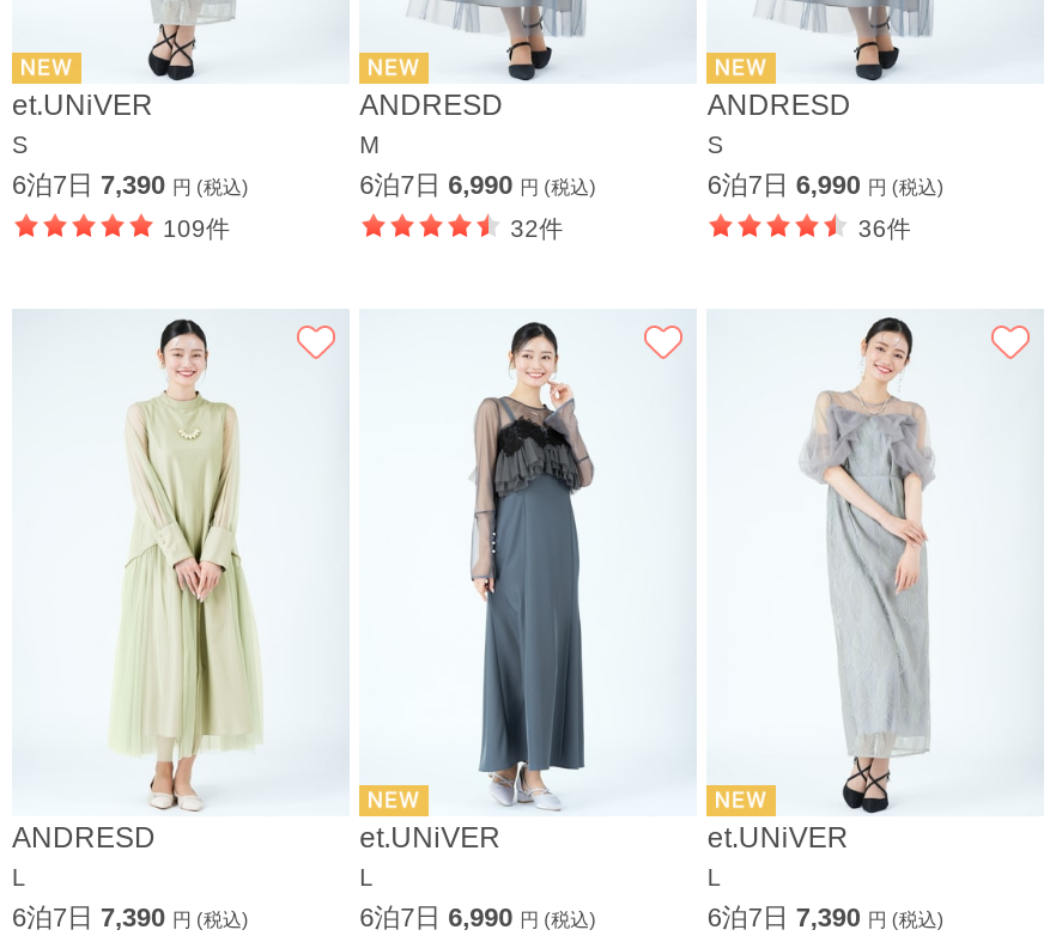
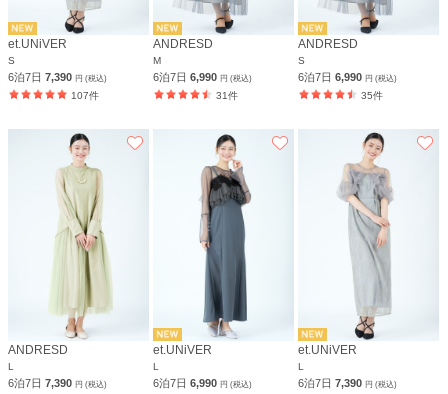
[163,215,230,241] 109件 -> [71,90,99,101] 107件
[511,215,563,241] 32件 -> [216,90,238,101] 31件
[858,215,911,241] 36件 -> [361,90,383,101] 35件

